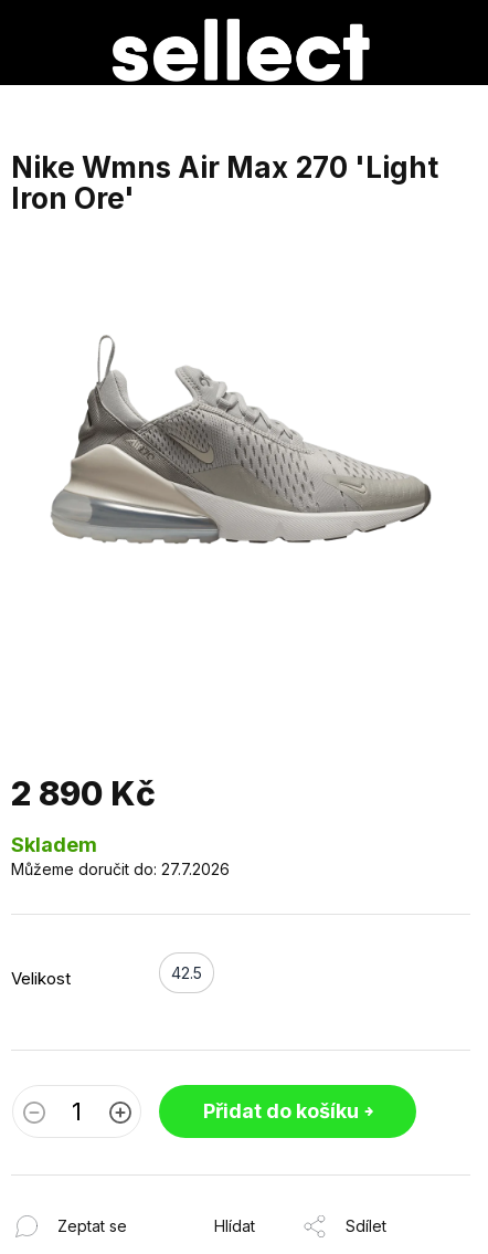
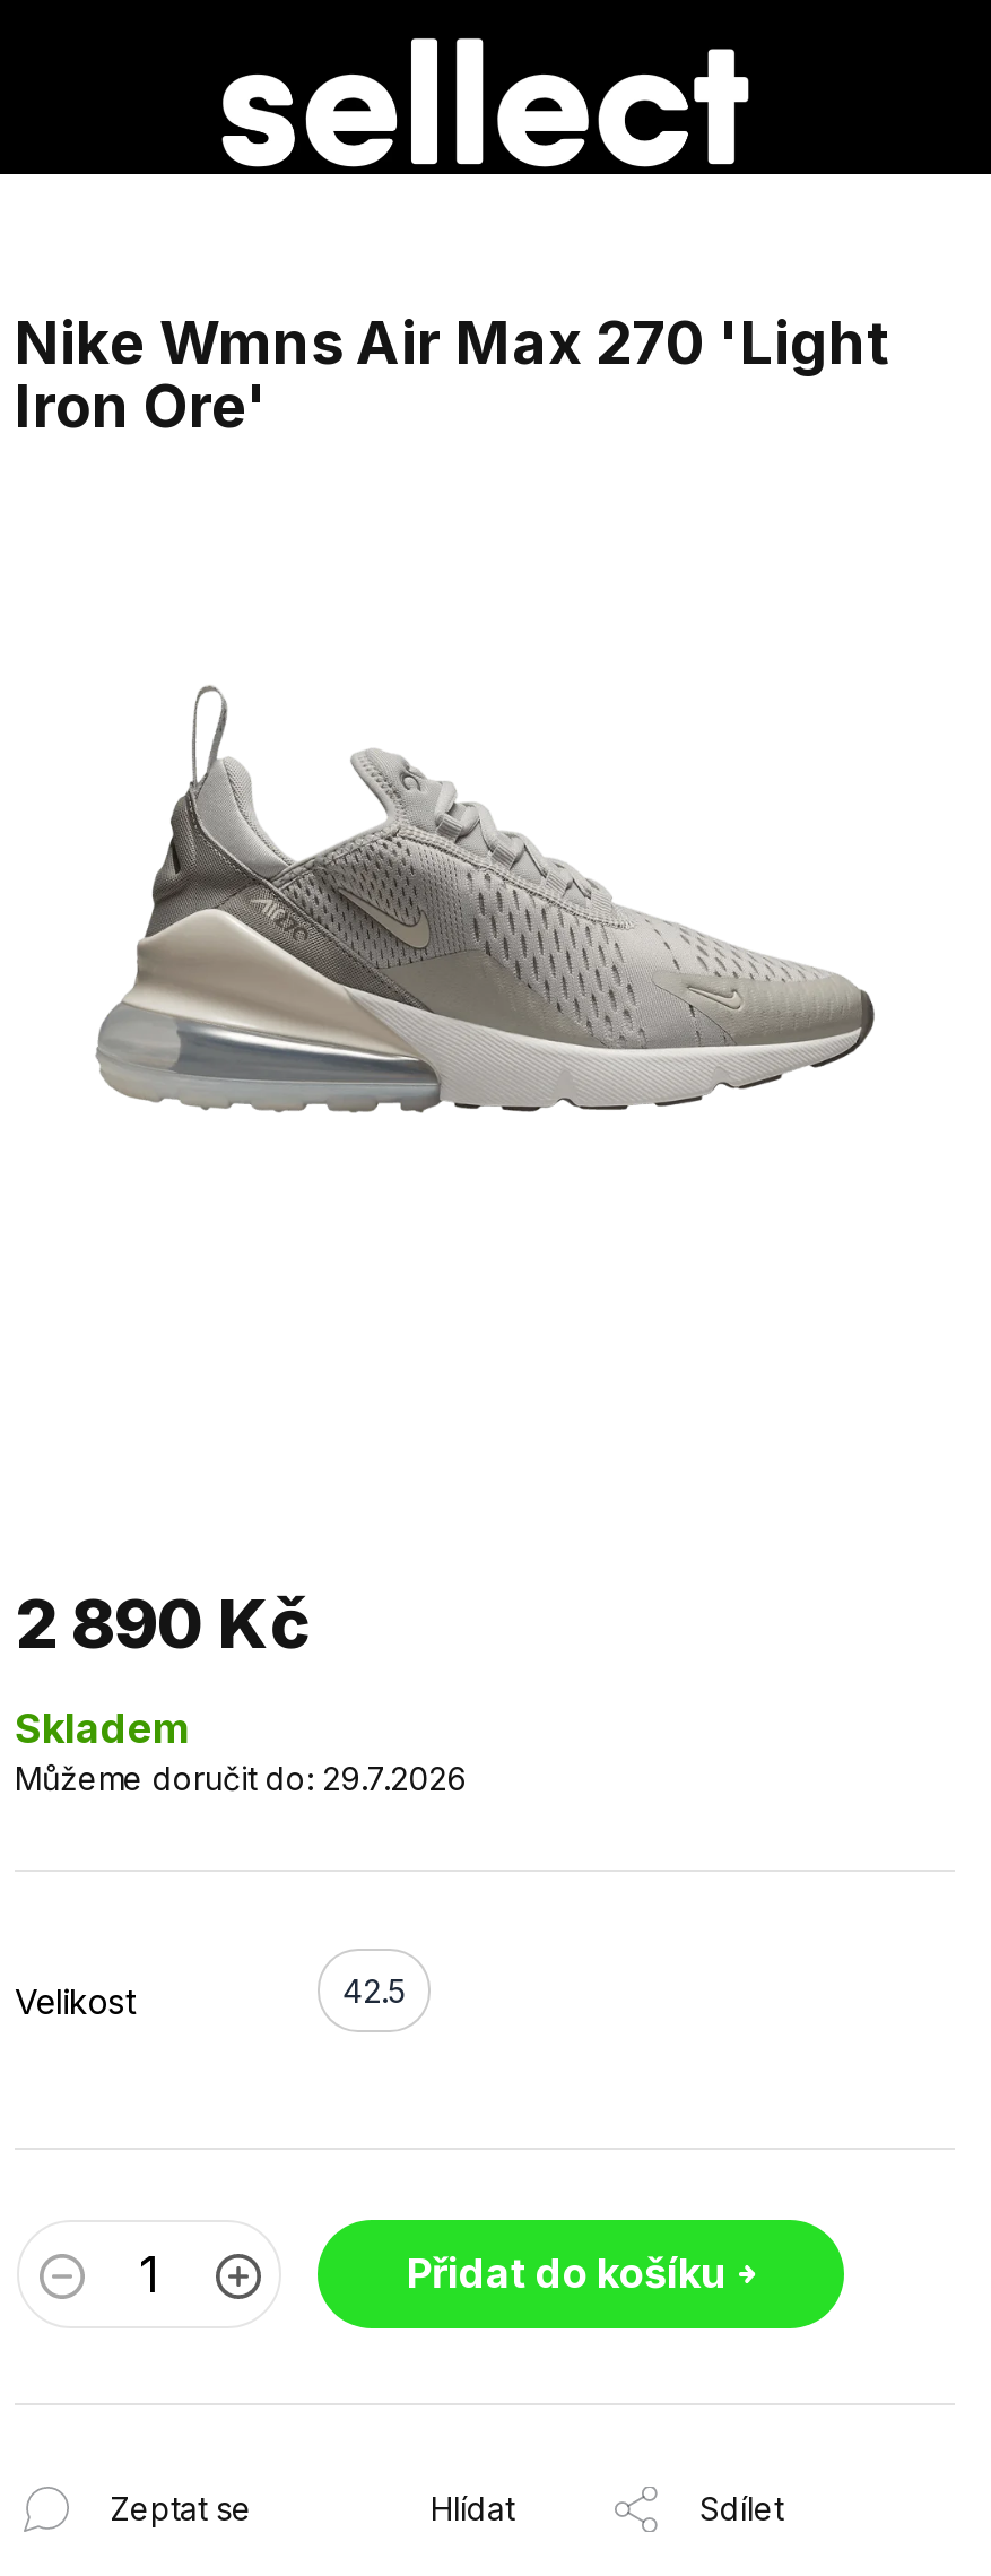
[11,860,230,878] Můžeme doručit do: 27.7.2026 -> [15,1759,467,1797] Můžeme doručit do: 29.7.2026

